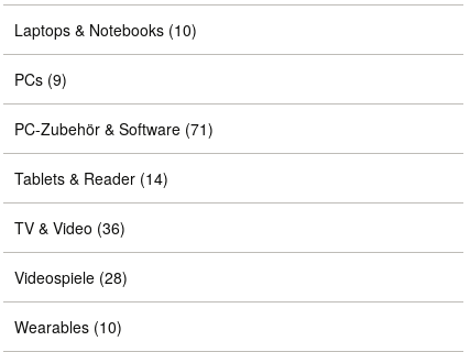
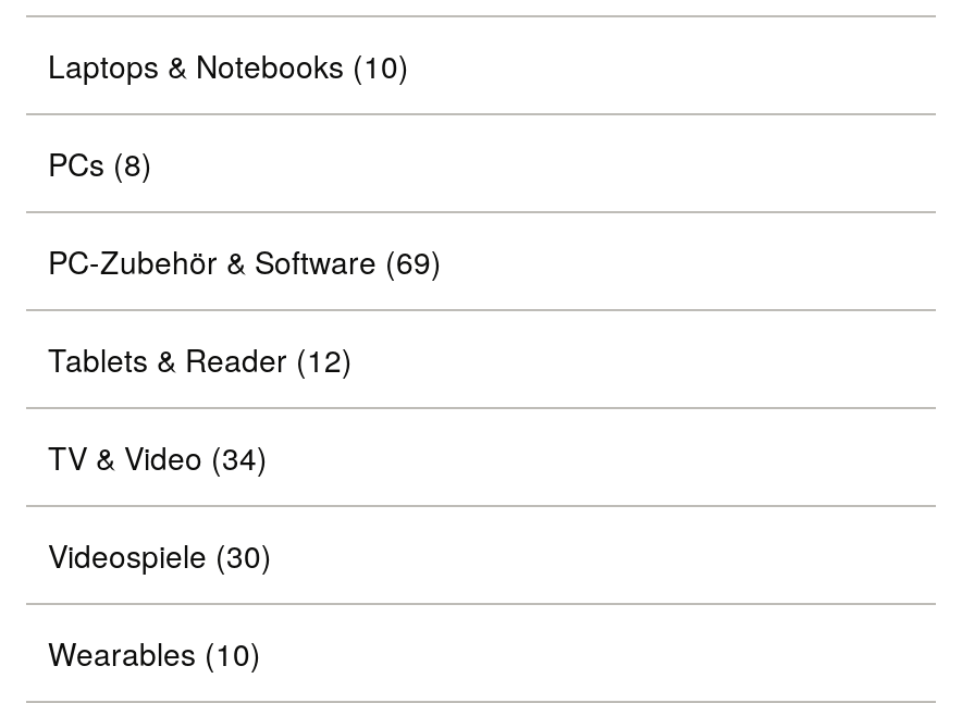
[14,68,67,90] PCs (9) -> [48,141,152,185] PCs (8)
[14,118,214,140] PC-Zubehör & Software (71) -> [48,239,442,283] PC-Zubehör & Software (69)
[14,167,168,189] Tablets & Reader (14) -> [48,337,353,381] Tablets & Reader (12)
[14,217,125,239] TV & Video (36) -> [48,435,268,479] TV & Video (34)
[14,266,128,288] Videospiele (28) -> [48,533,272,577] Videospiele (30)

